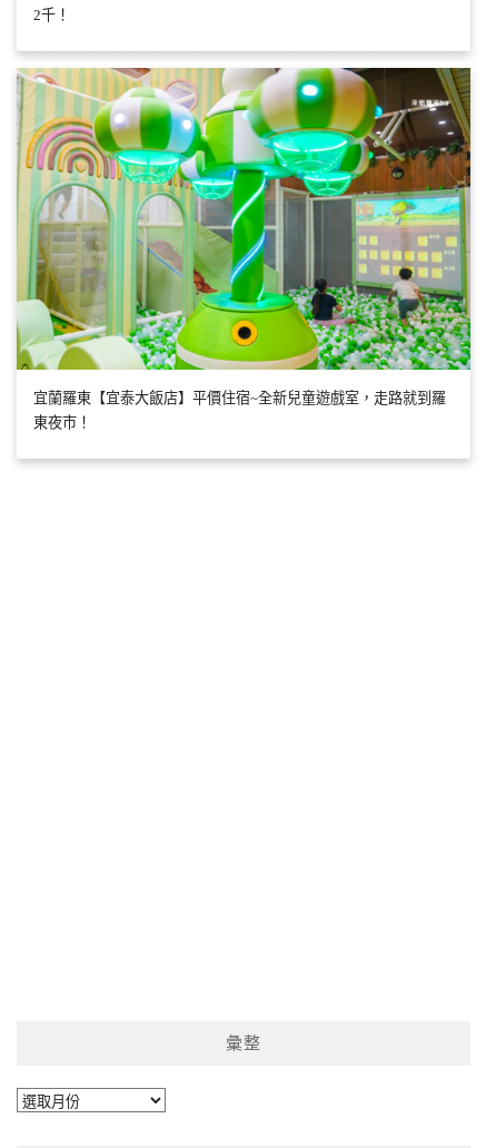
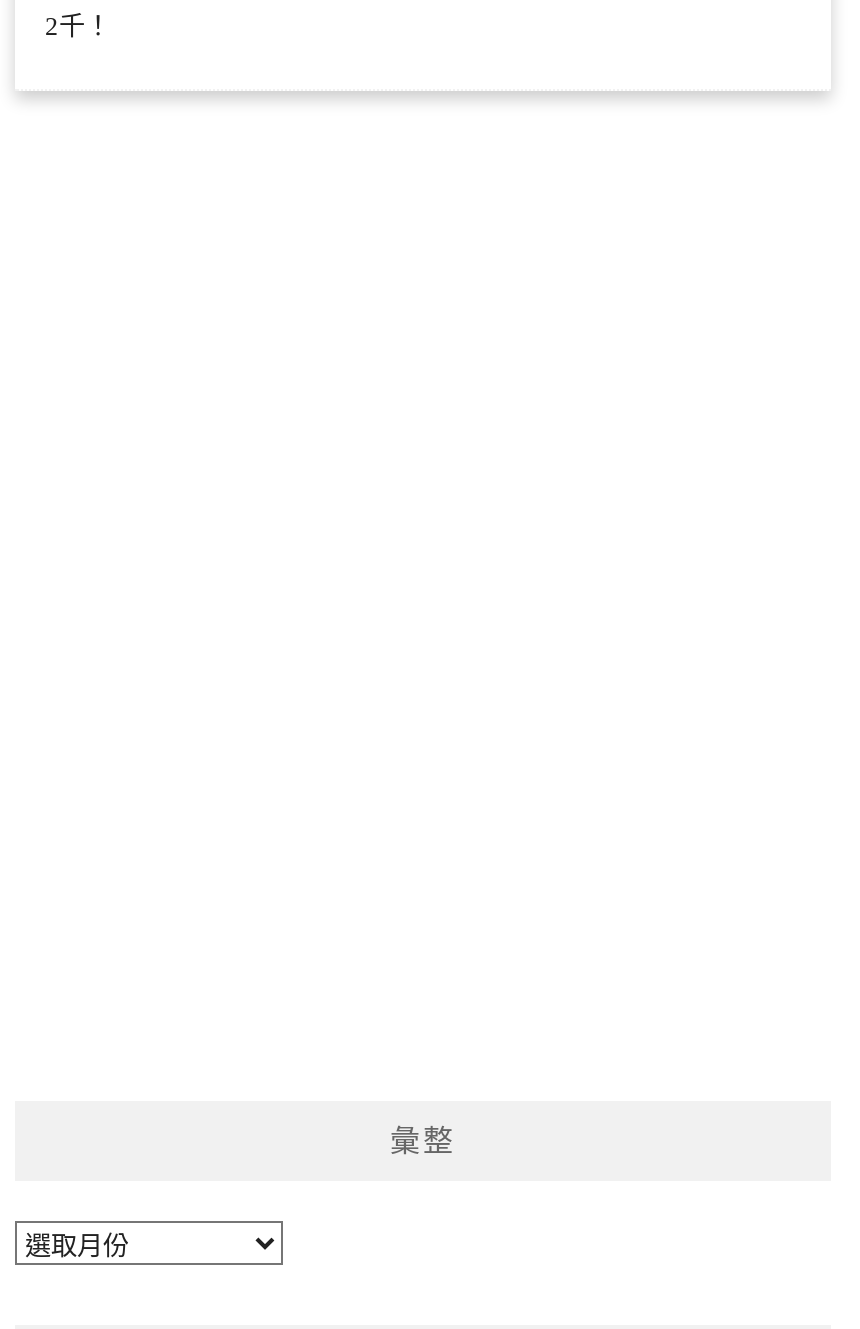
[16,67,472,431] [image] | 宜蘭羅東【宜泰大飯店】平價住宿~全新兒童遊戲室，走路就到羅 | 東夜市！ -> none

